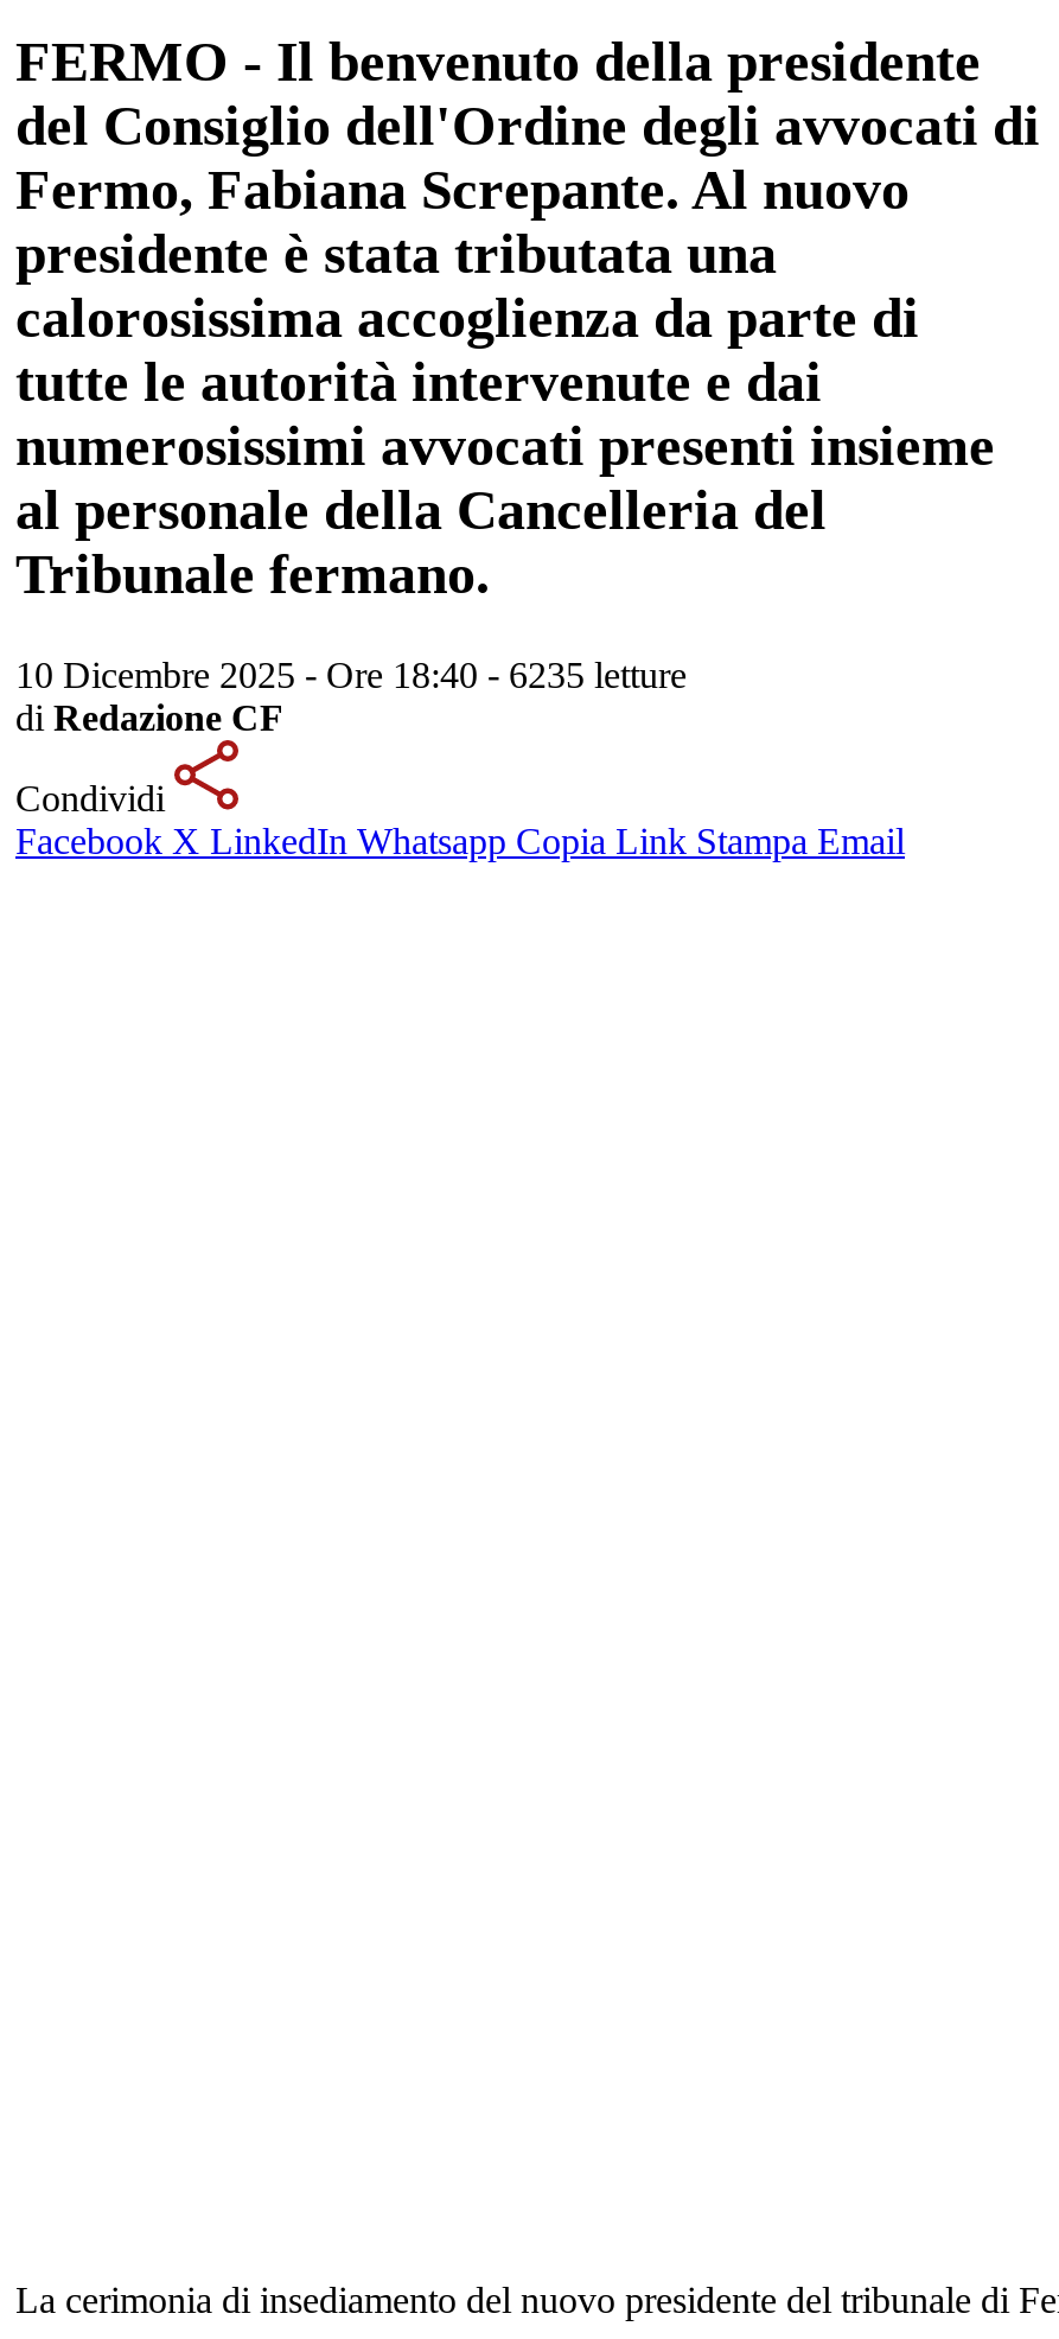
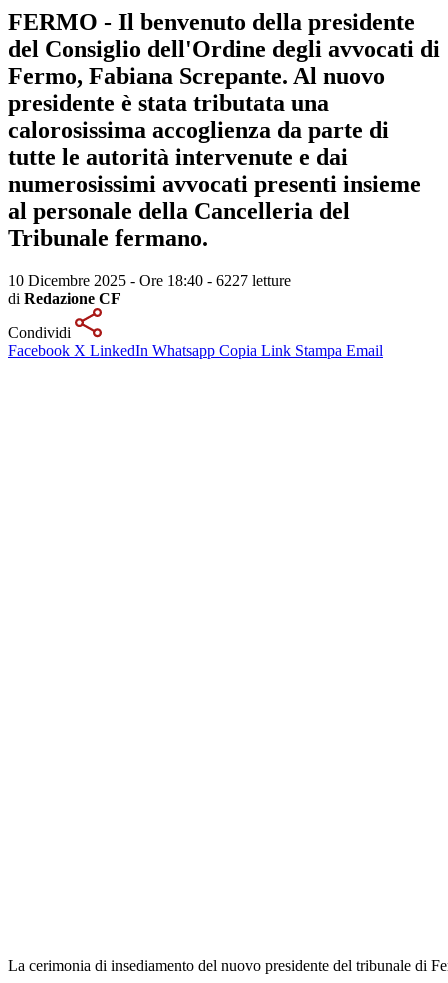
[15,654,687,695] 10 Dicembre 2025 - Ore 18:40 - 6235 letture -> [8,272,291,289] 10 Dicembre 2025 - Ore 18:40 - 6227 letture

